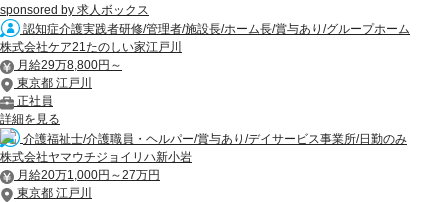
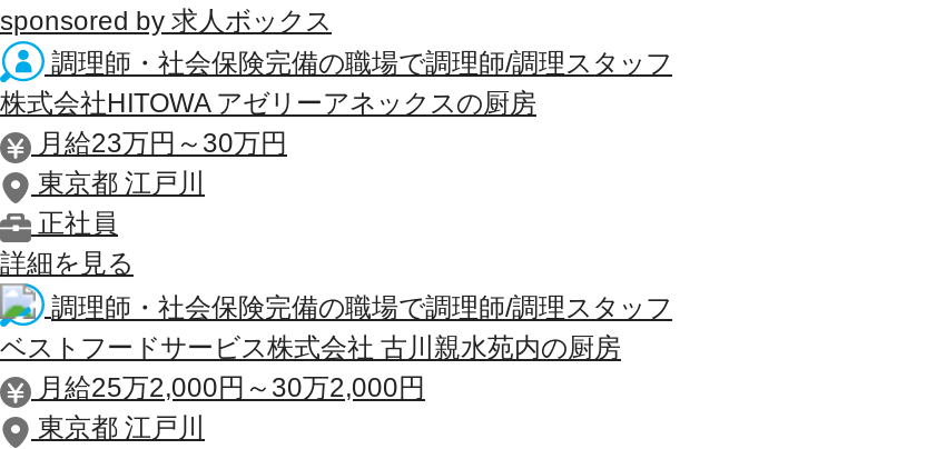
[0,22,410,72] 認知症介護実践者研修/管理者/施設長/ホーム長/賞与あり/グループホーム | 株式会社ケア21たのしい家江戸川 | 月給29万8,800円～ -> [0,49,672,160] 調理師・社会保険完備の職場で調理師/調理スタッフ | 株式会社HITOWA アゼリーアネックスの厨房 | 月給23万円～30万円
[0,131,407,181] 介護福祉士/介護職員・ヘルパー/賞与あり/デイサービス事業所/日勤のみ | 株式会社ヤマウチジョイリハ新小岩 | 月給20万1,000円～27万円 -> [0,292,672,403] 調理師・社会保険完備の職場で調理師/調理スタッフ | ベストフードサービス株式会社 古川親水苑内の厨房 | 月給25万2,000円～30万2,000円

